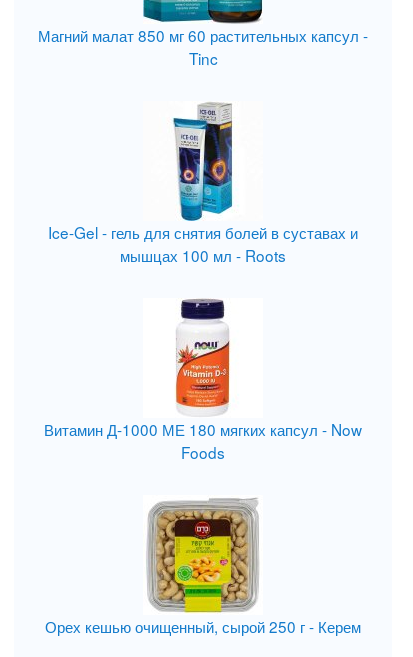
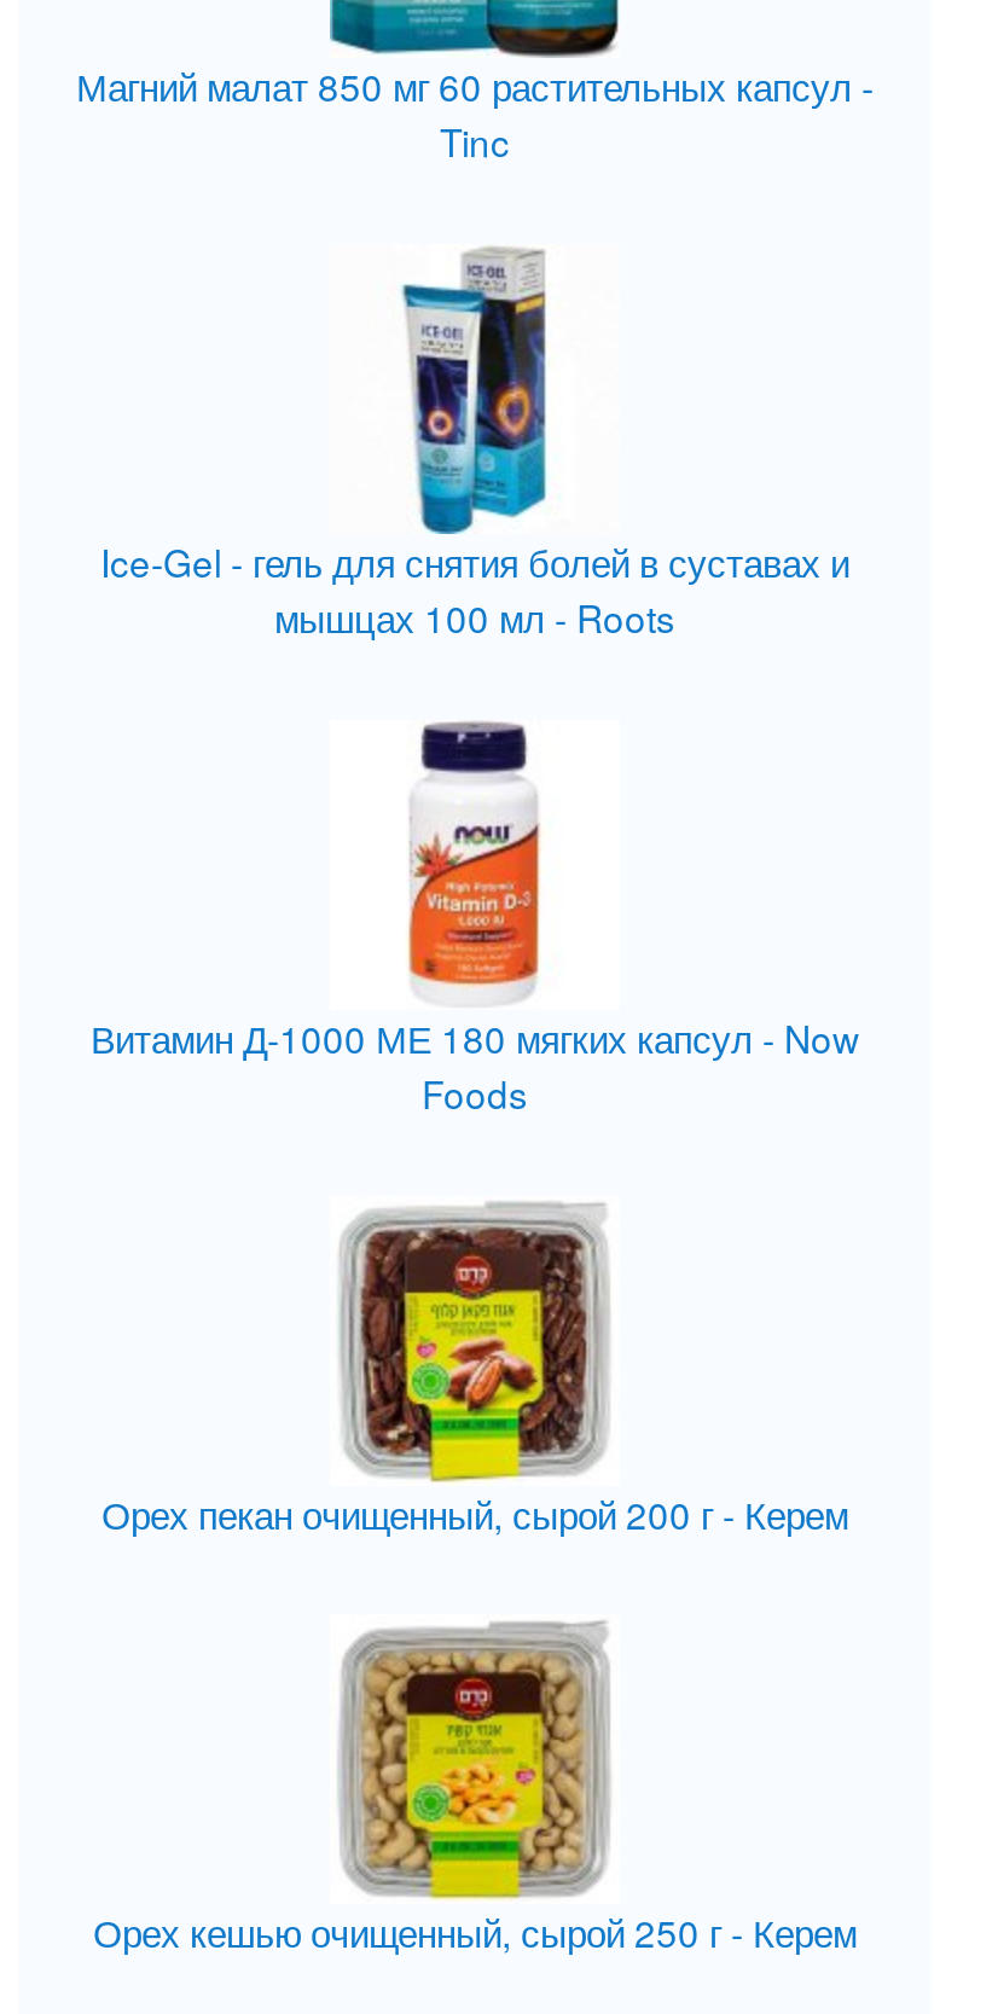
none -> [101,1227,848,1538] [image] | Орех пекан очищенный, сырой 200 г - Керем

